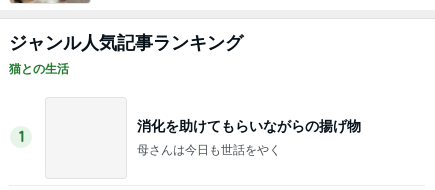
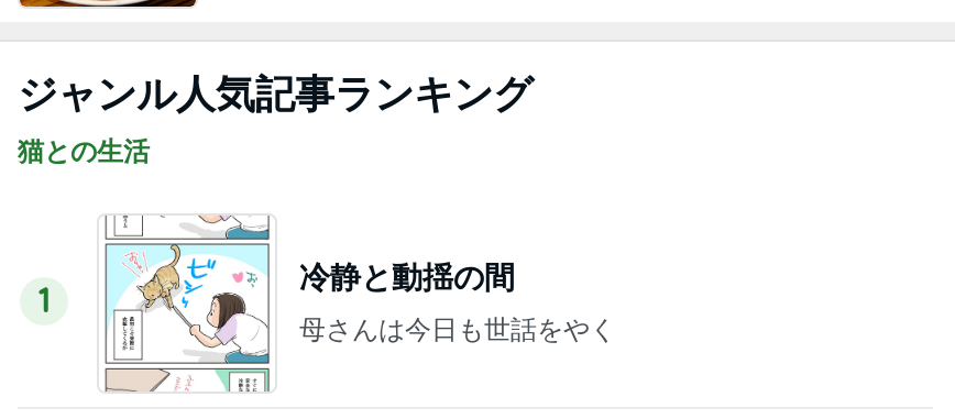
none -> [103,216,271,394] [image]
[137,117,361,133] 消化を助けてもらいながらの揚げ物 -> [299,258,515,294] 冷静と動揺の間

